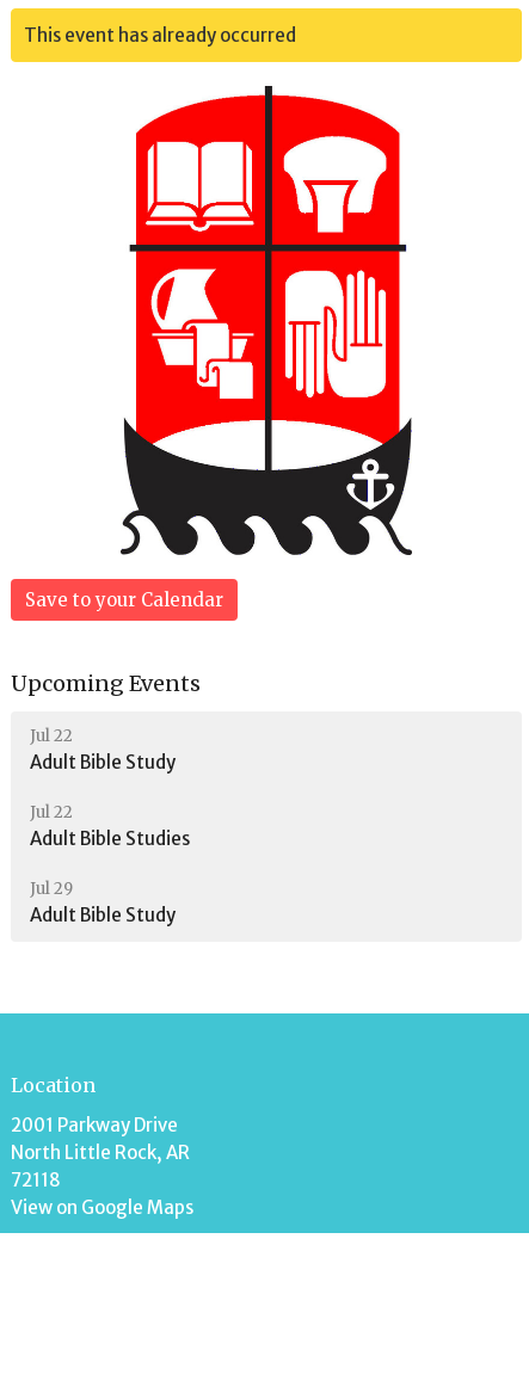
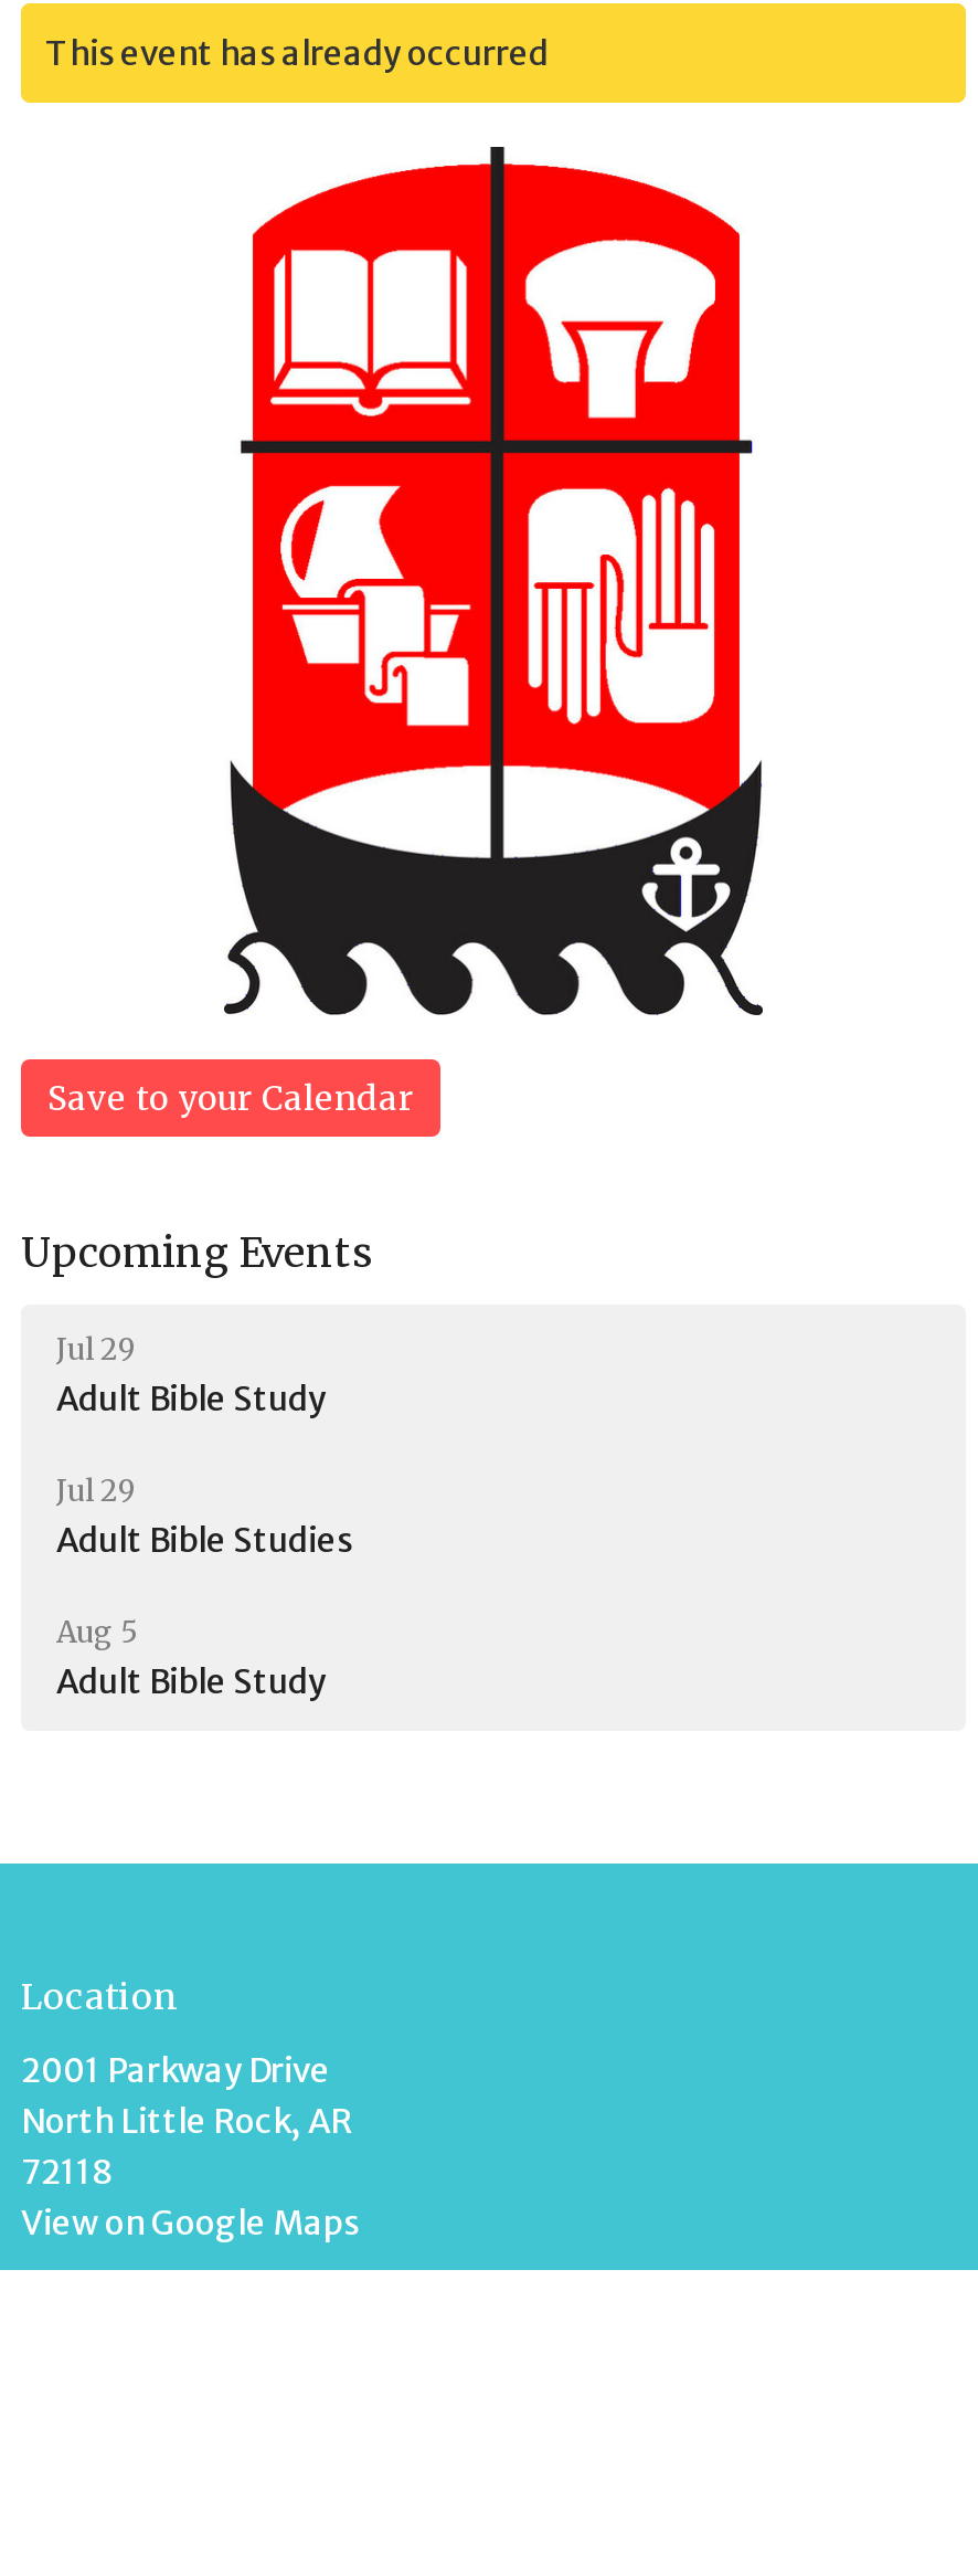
[30,726,73,746] Jul 22 -> [56,1331,136,1369] Jul 29
[30,802,73,823] Jul 22 -> [56,1473,136,1510] Jul 29
[30,879,73,899] Jul 29 -> [56,1614,136,1652] Aug 5

